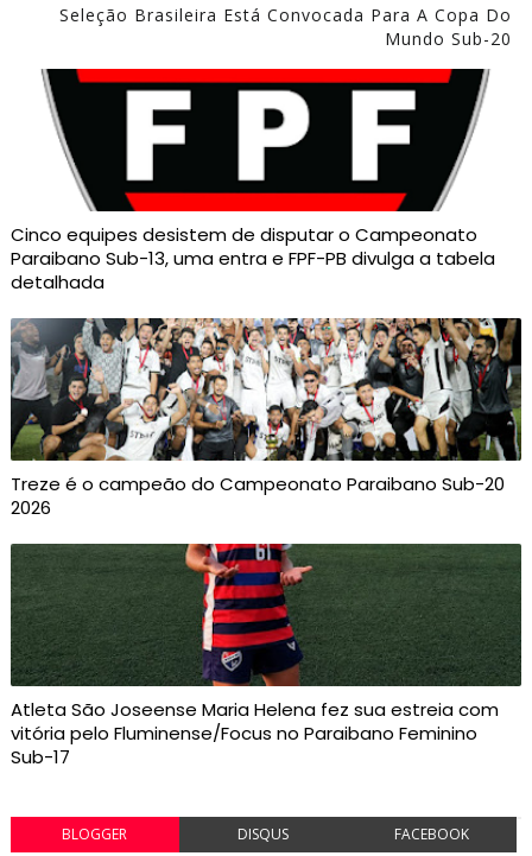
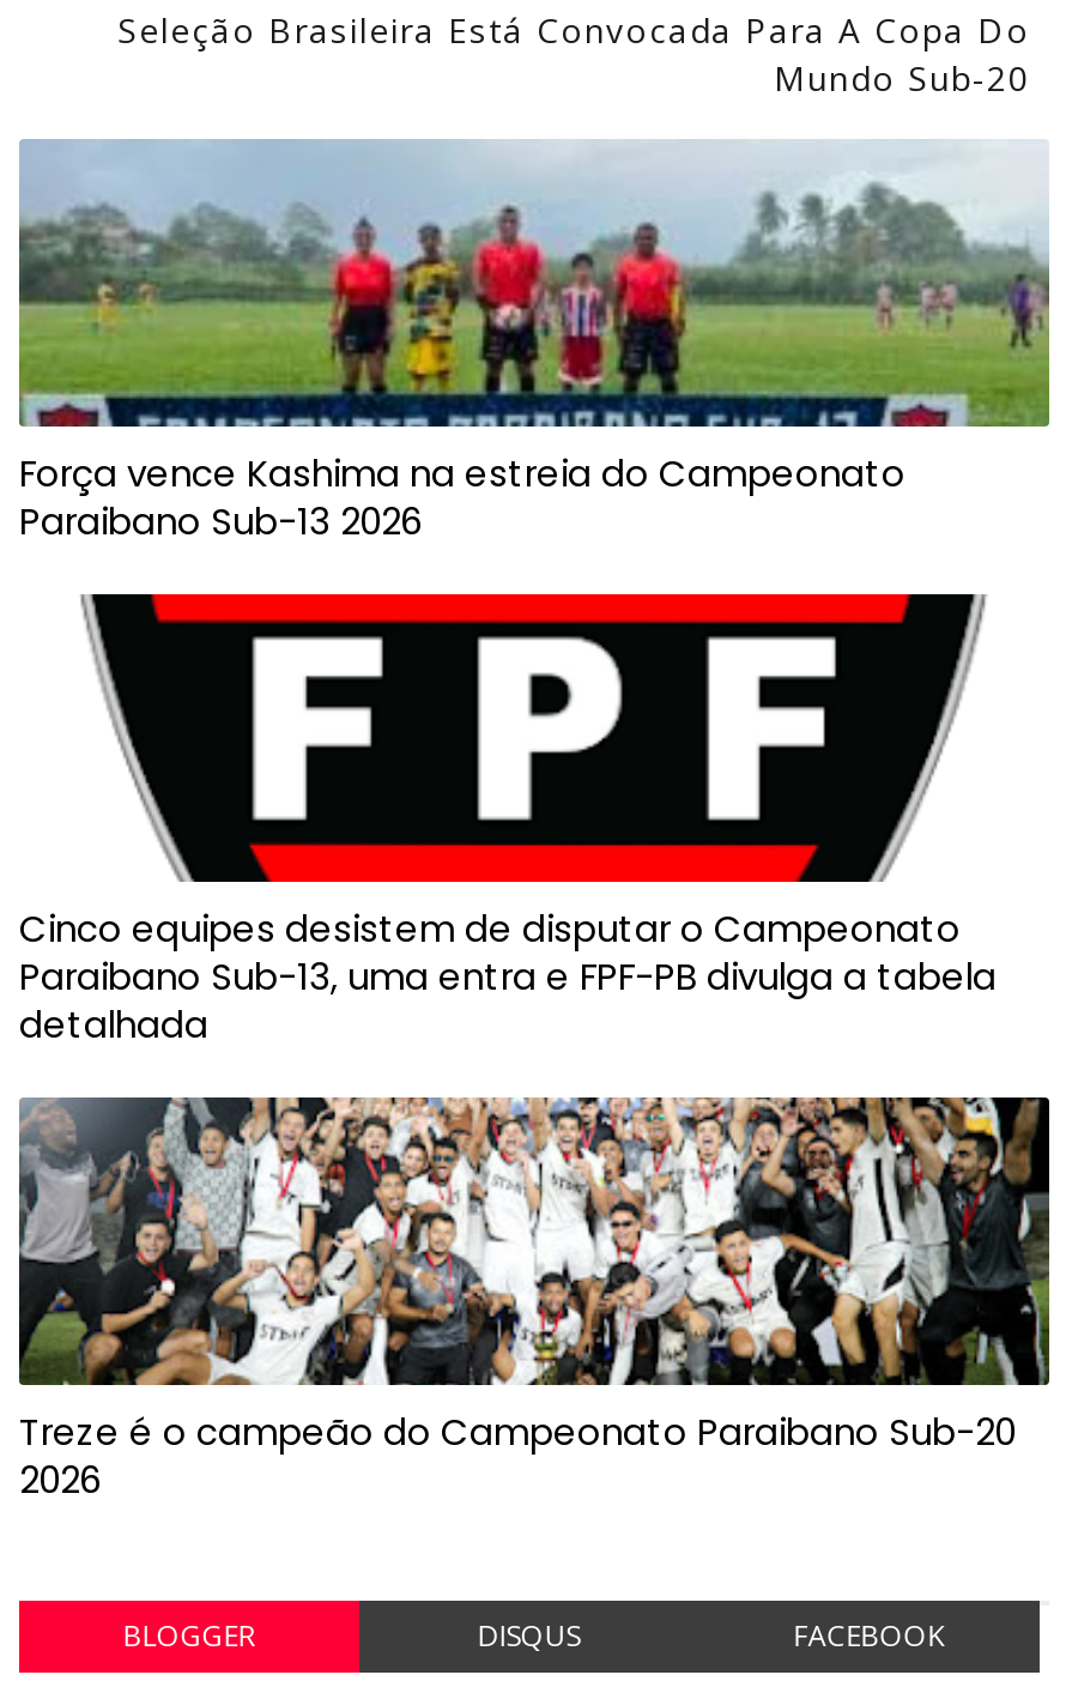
none -> [17,139,1052,547] [image] | Força vence Kashima na estreia do Campeonato | Paraibano Sub-13 2026
moved [8,222,522,520] -> [14,904,1052,1505]: [image] | Cinco equipes desistem de disputar o Campeonato | Paraibano Sub-13, uma entra e FPF-PB divulga a tabela | detalhada | Treze é o campeão do Campeonato Paraibano Sub-20 | 2026
[9,543,522,770] [image] | Atleta São Joseense Maria Helena fez sua estreia com | vitória pelo Fluminense/Focus no Paraibano Feminino | Sub-17 -> none

